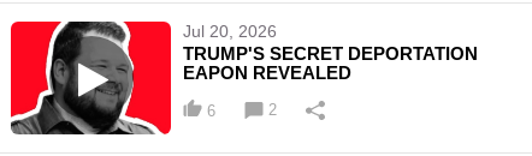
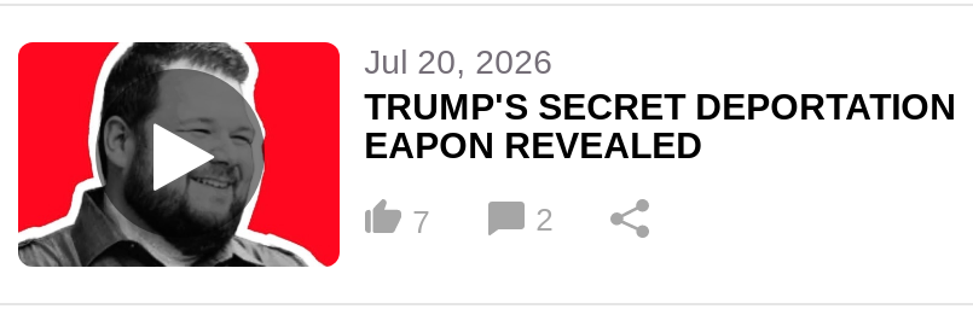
[207,102,216,120] 6 -> [412,204,429,240] 7

